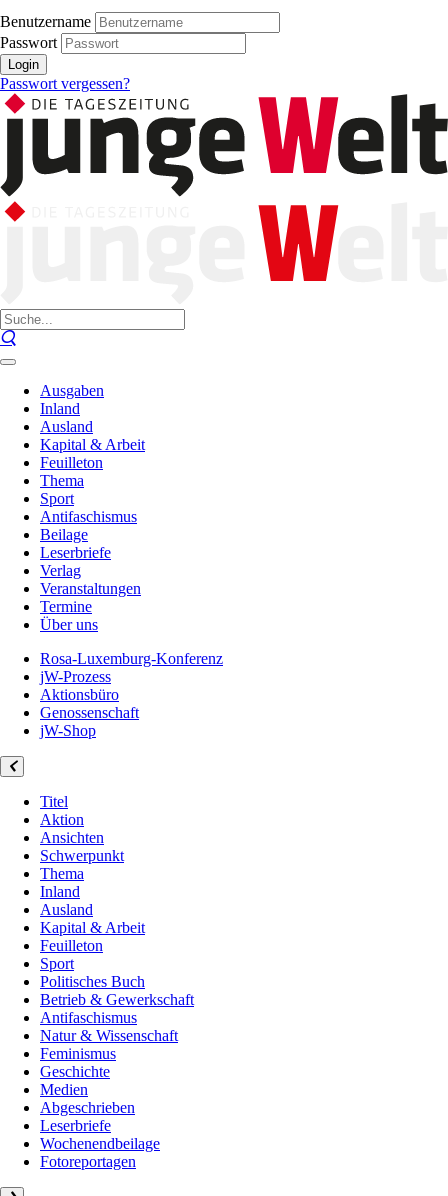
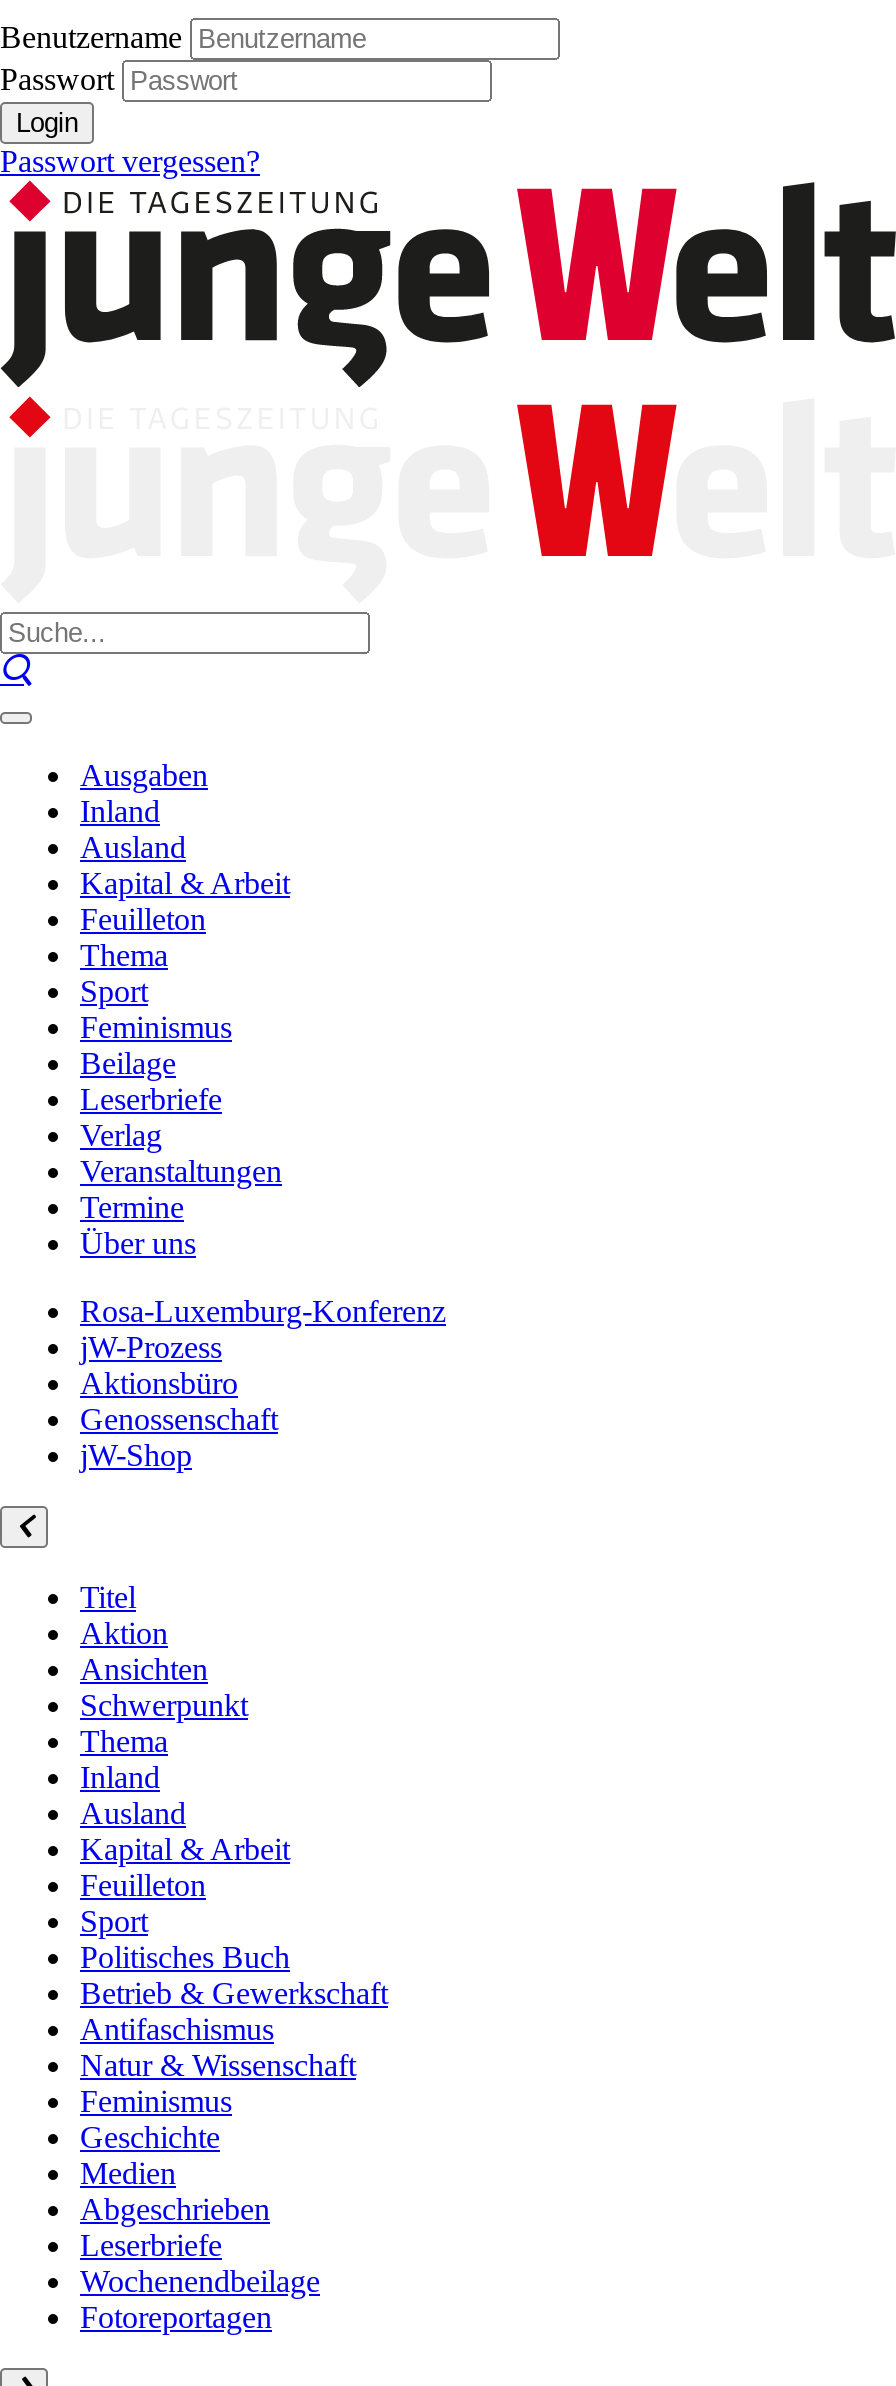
[40,508,137,525] Antifaschismus -> [80,1010,232,1044] Feminismus

